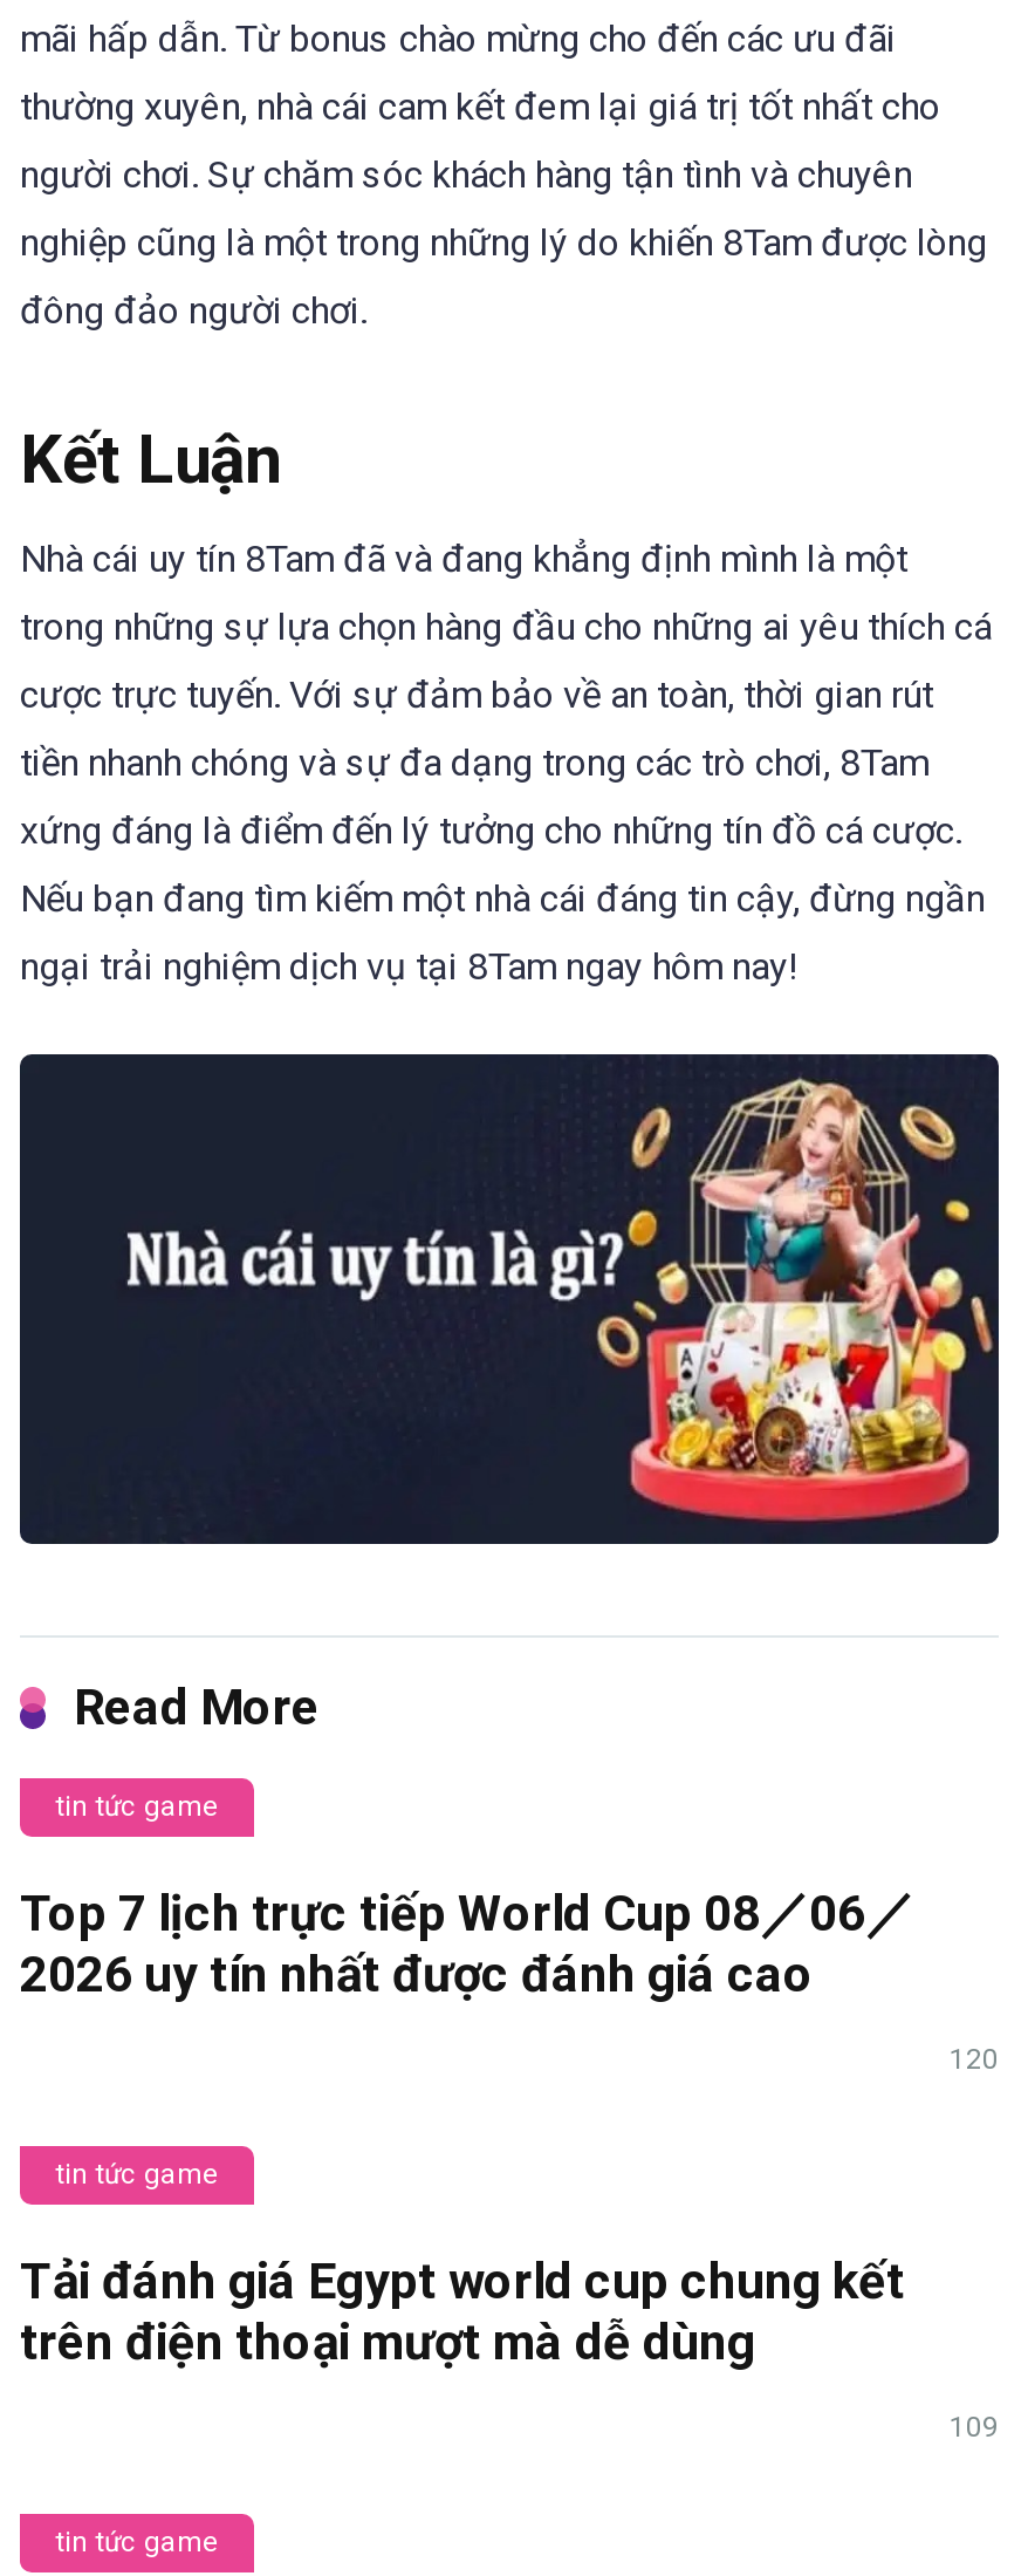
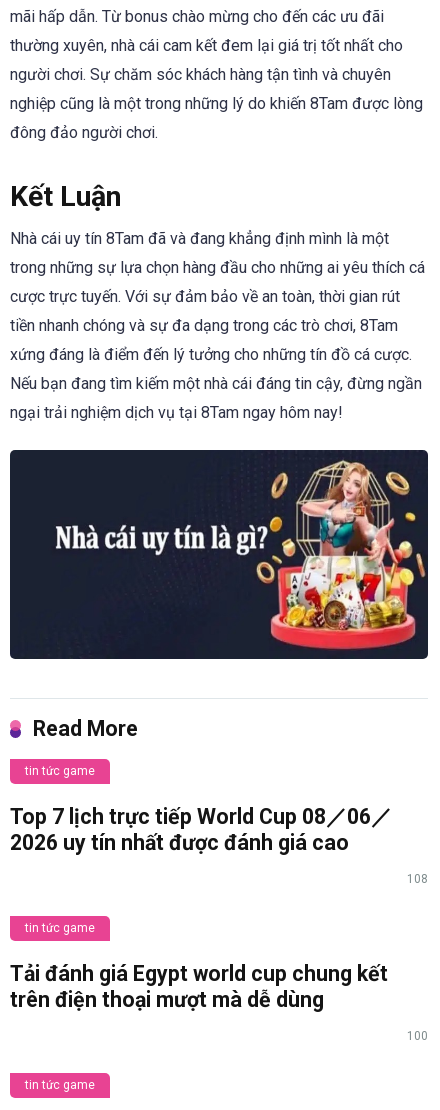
[950,2043,999,2076] 120 -> [407,872,428,886] 108
[950,2411,999,2444] 109 -> [407,1029,428,1043] 100

